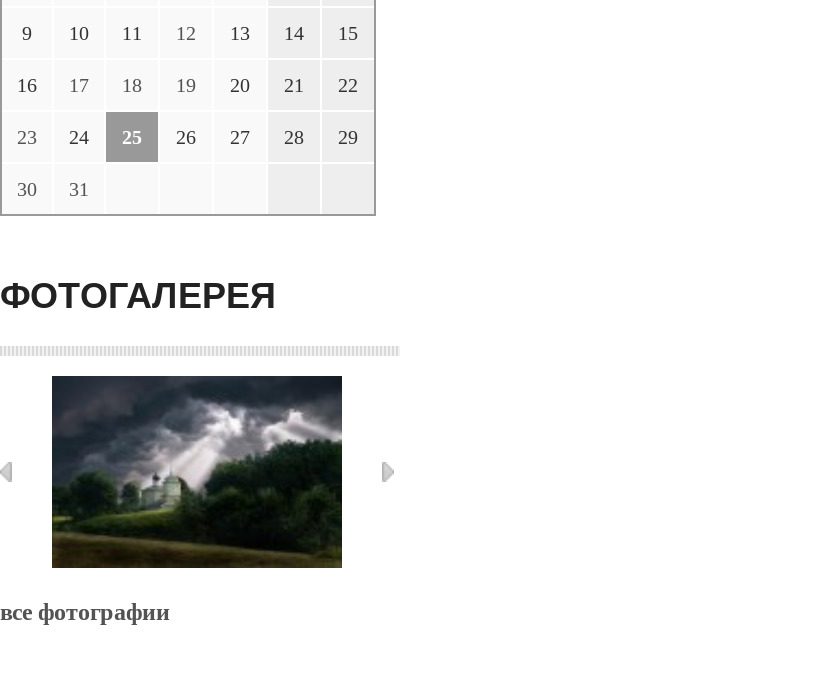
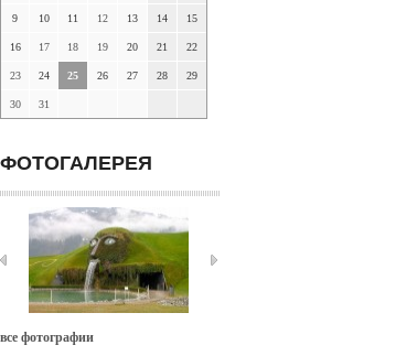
[50,374,344,570] [image] -> [28,207,190,314] [image]

